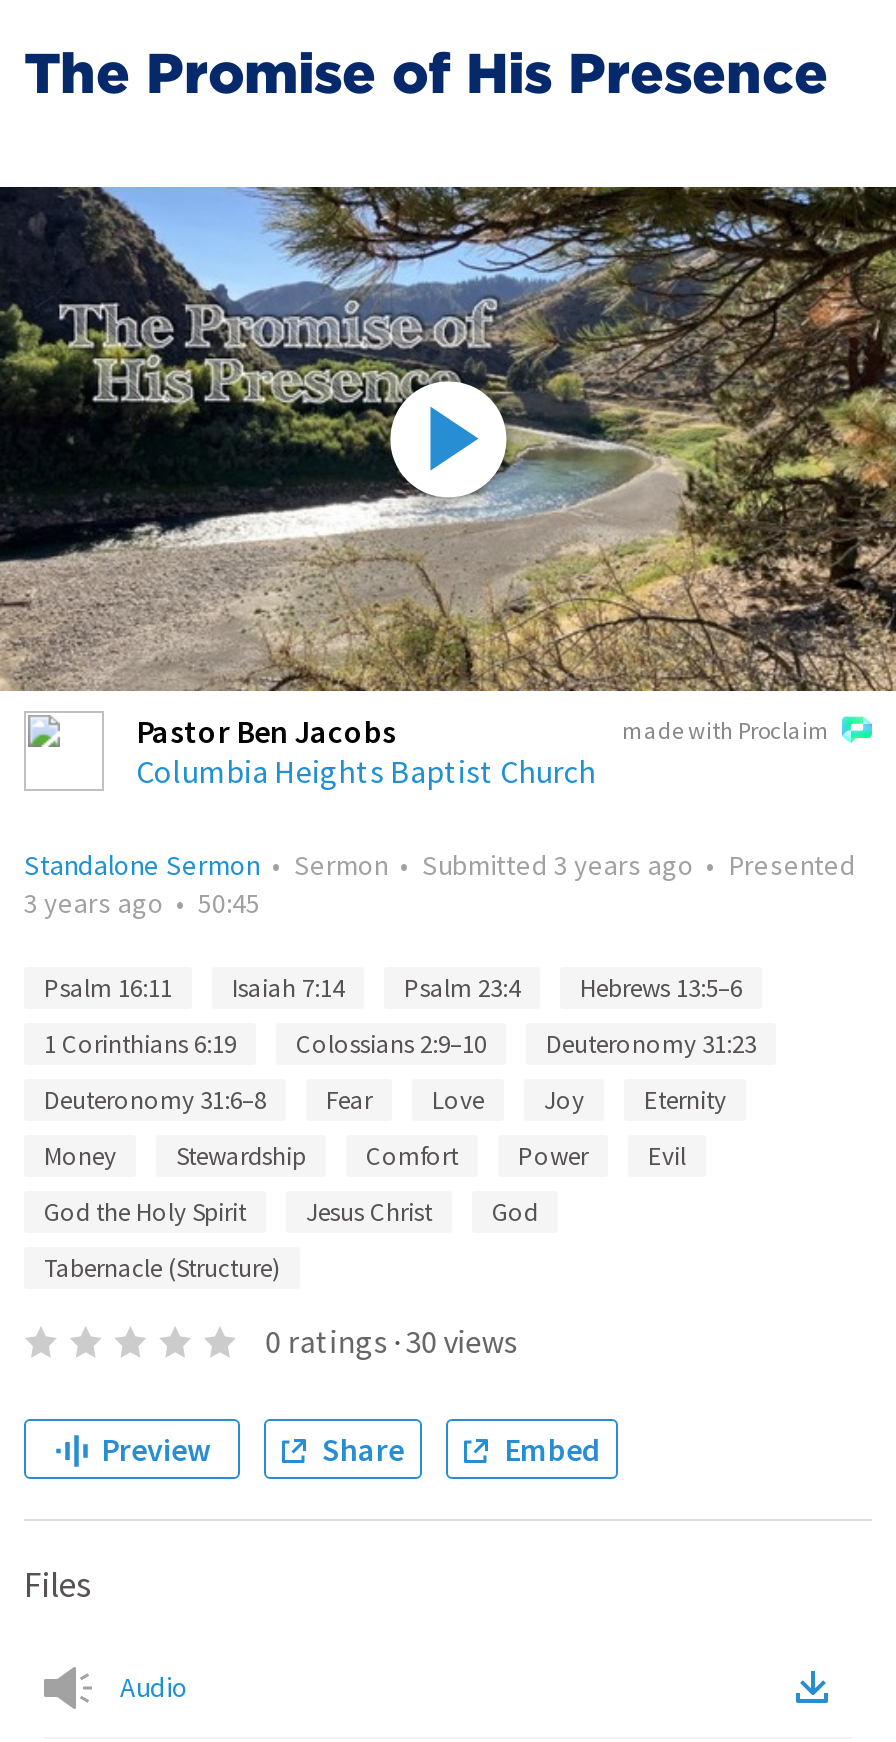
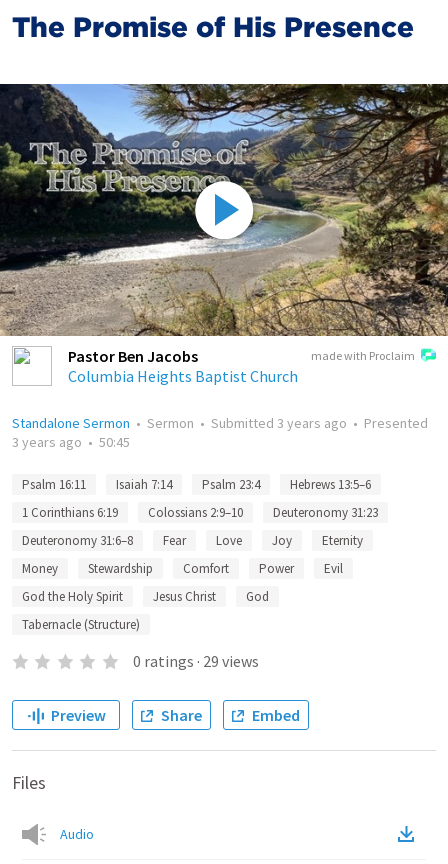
[265,1321,517,1361] 0 ratings · 30 views -> [133,651,259,671] 0 ratings · 29 views

